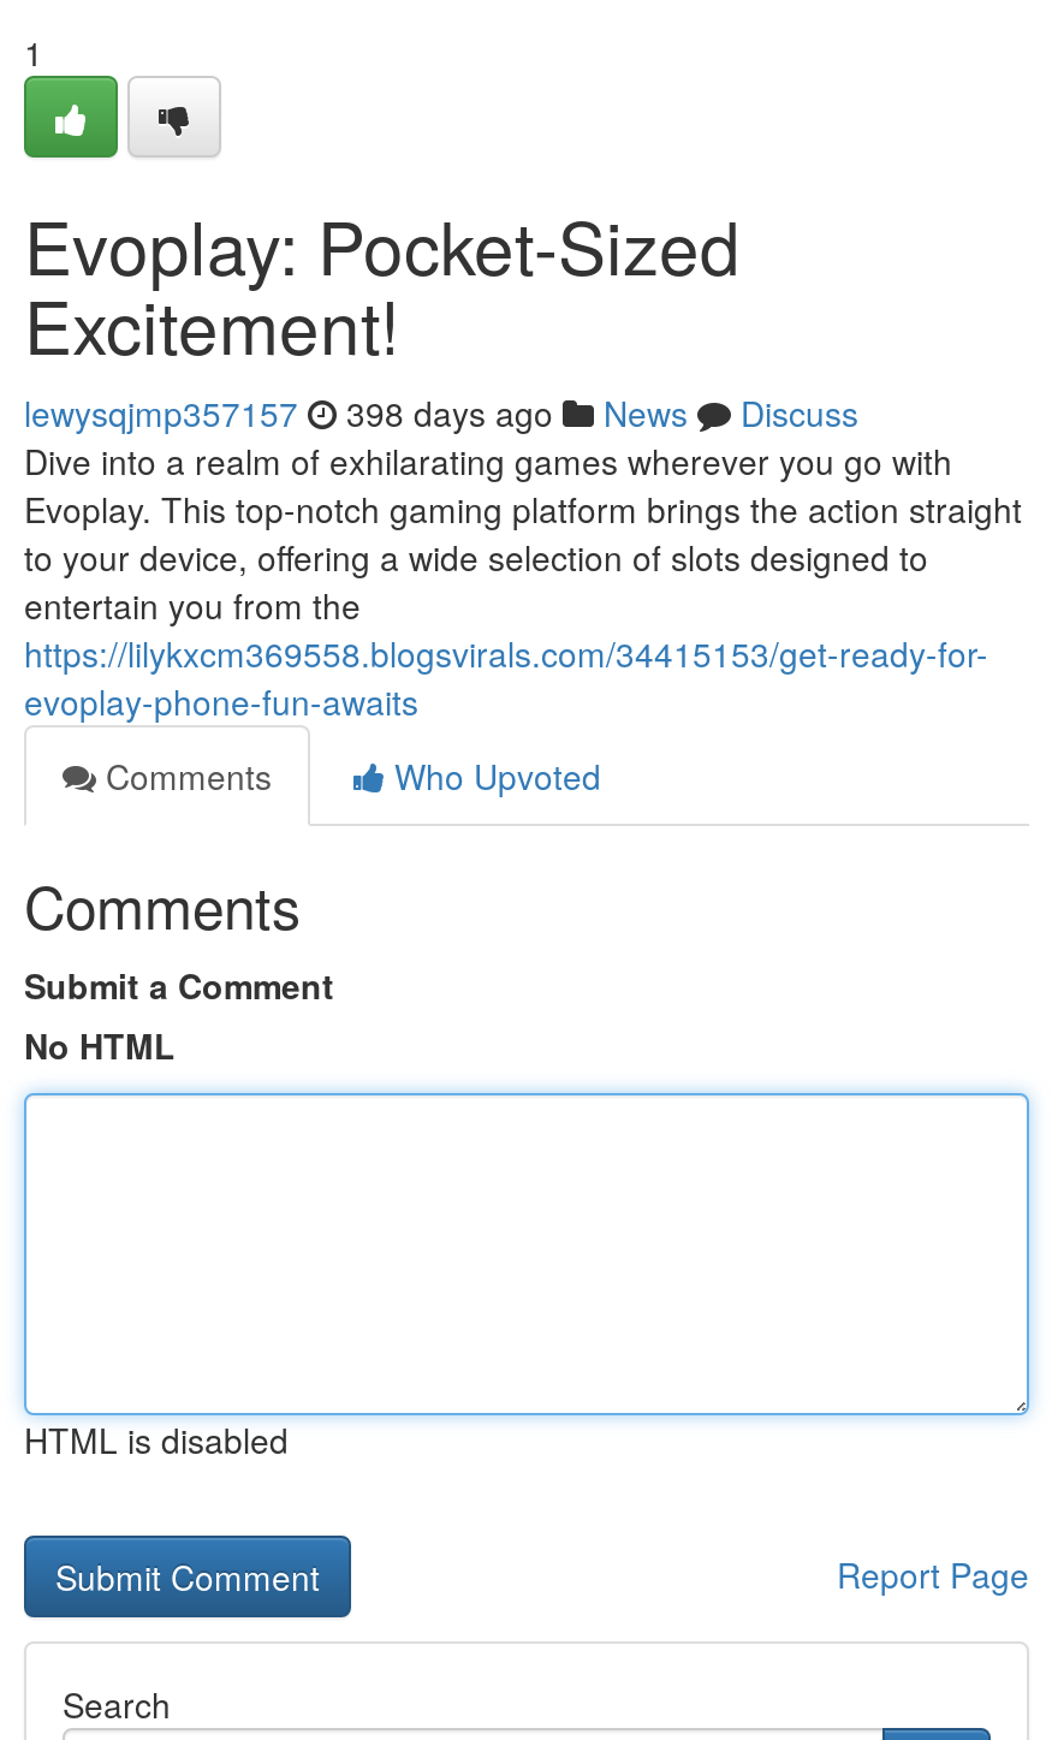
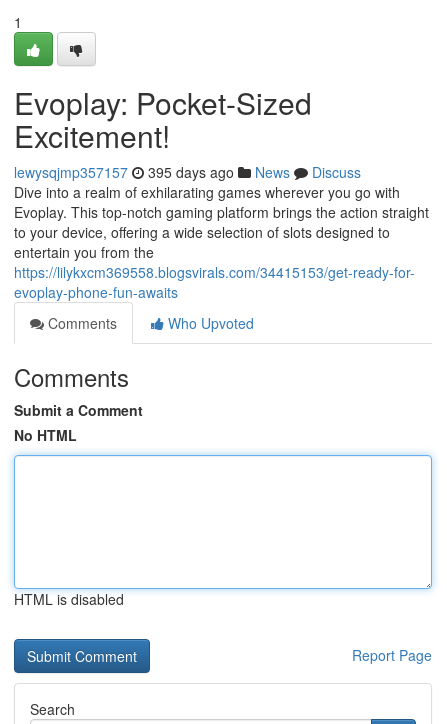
[24,388,858,437] lewysqjmp357157 398 days ago News Discuss -> [14,162,361,182] lewysqjmp357157 395 days ago News Discuss

